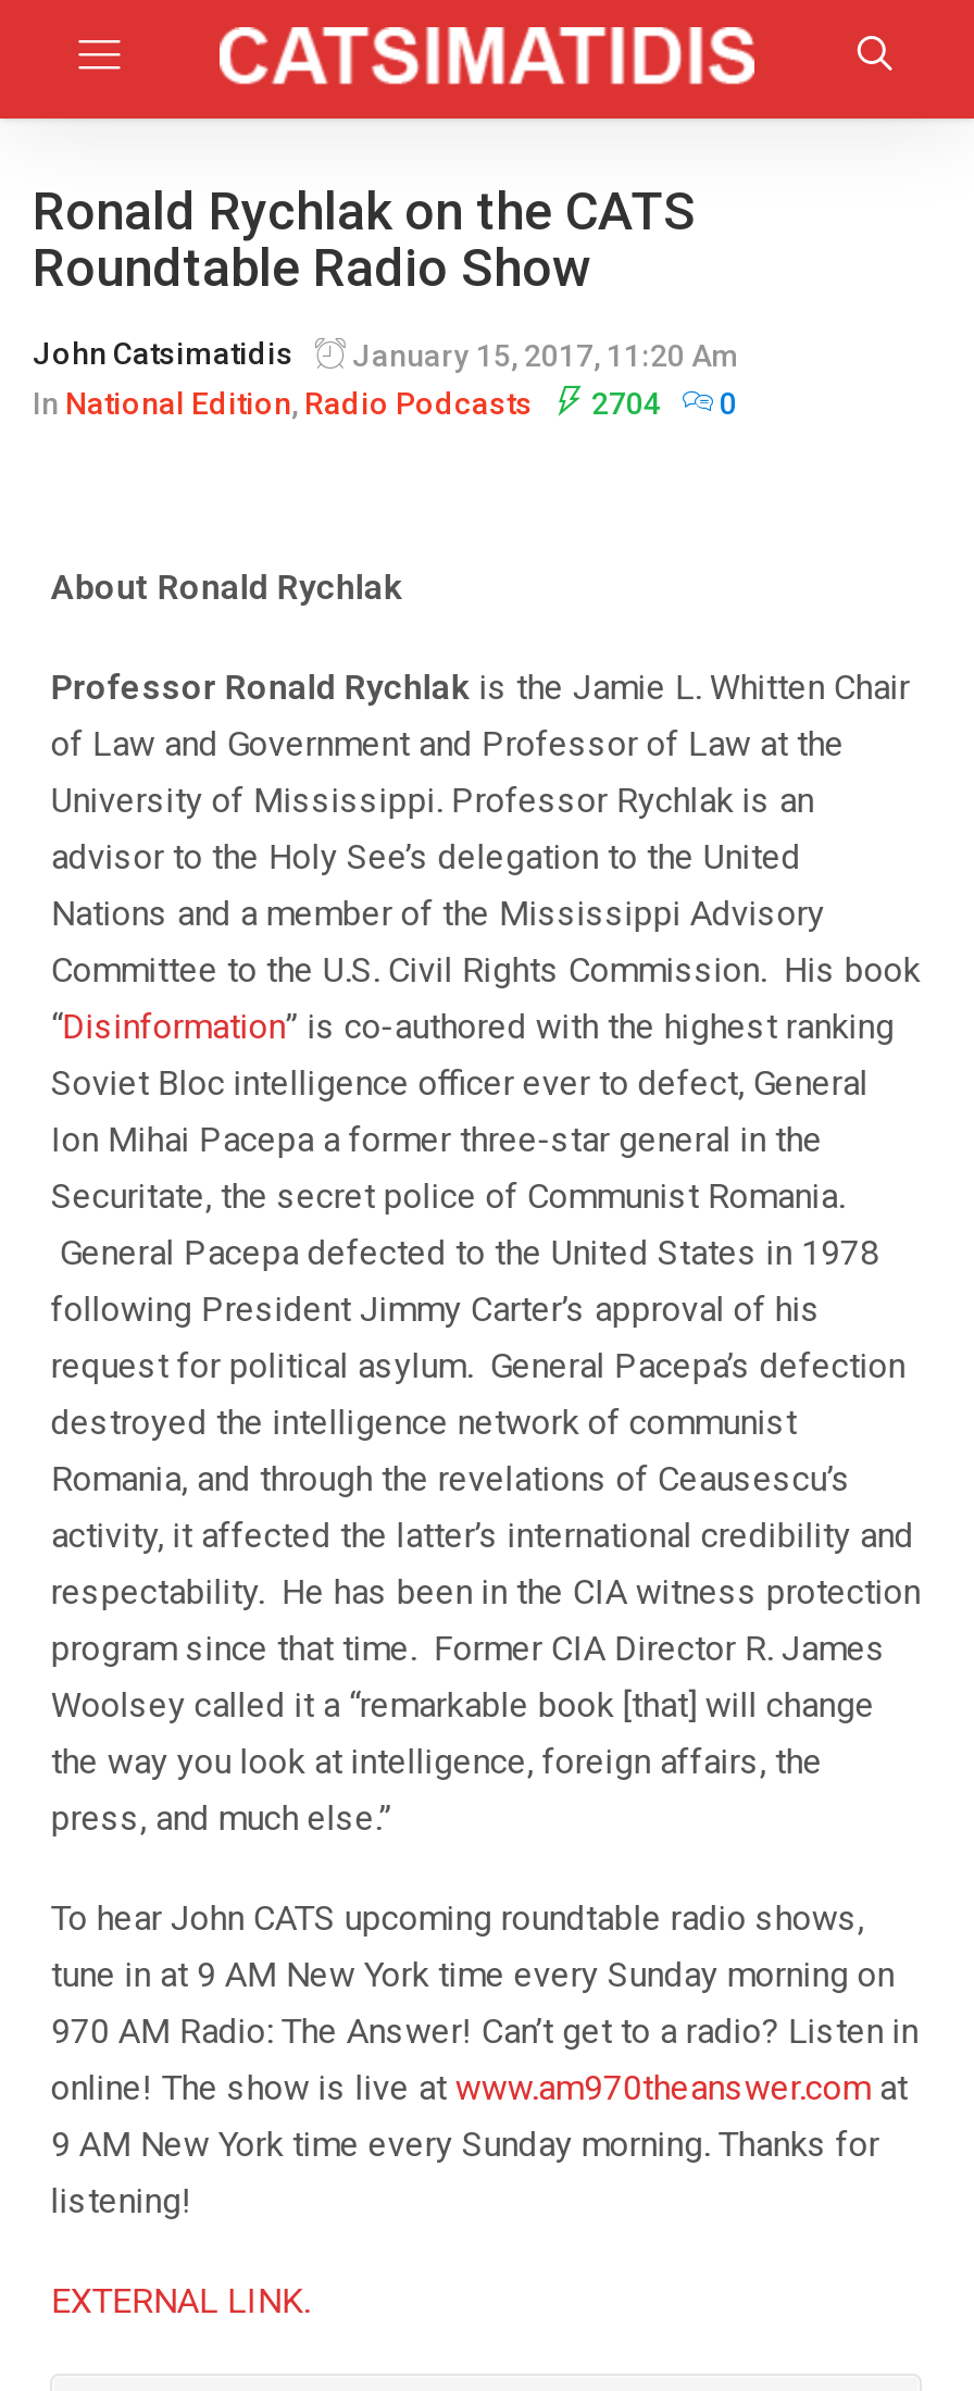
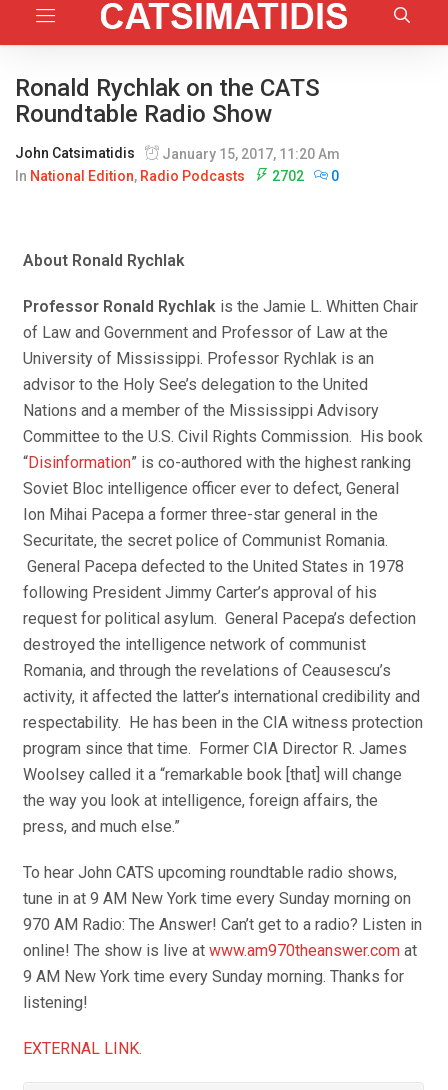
[33,387,737,421] In National Edition, Radio Podcasts 2704 0 -> [15,168,339,184] In National Edition, Radio Podcasts 2702 0

